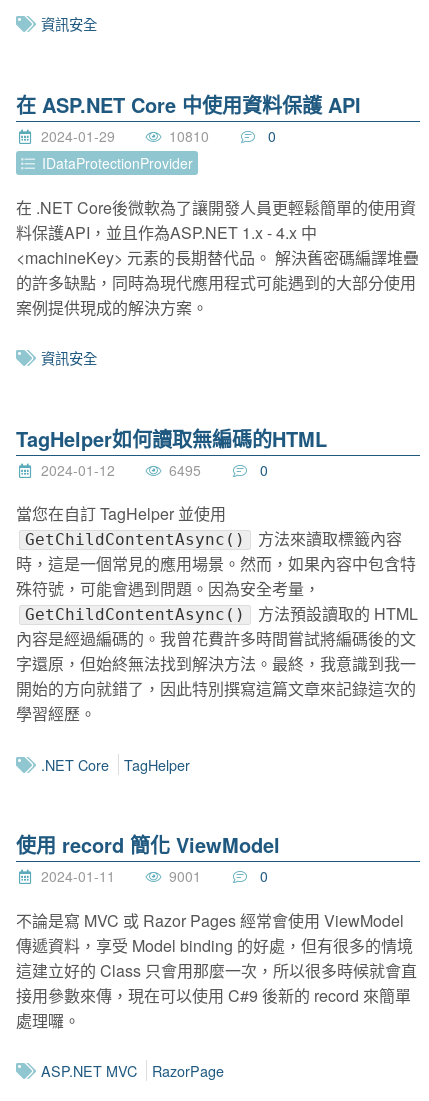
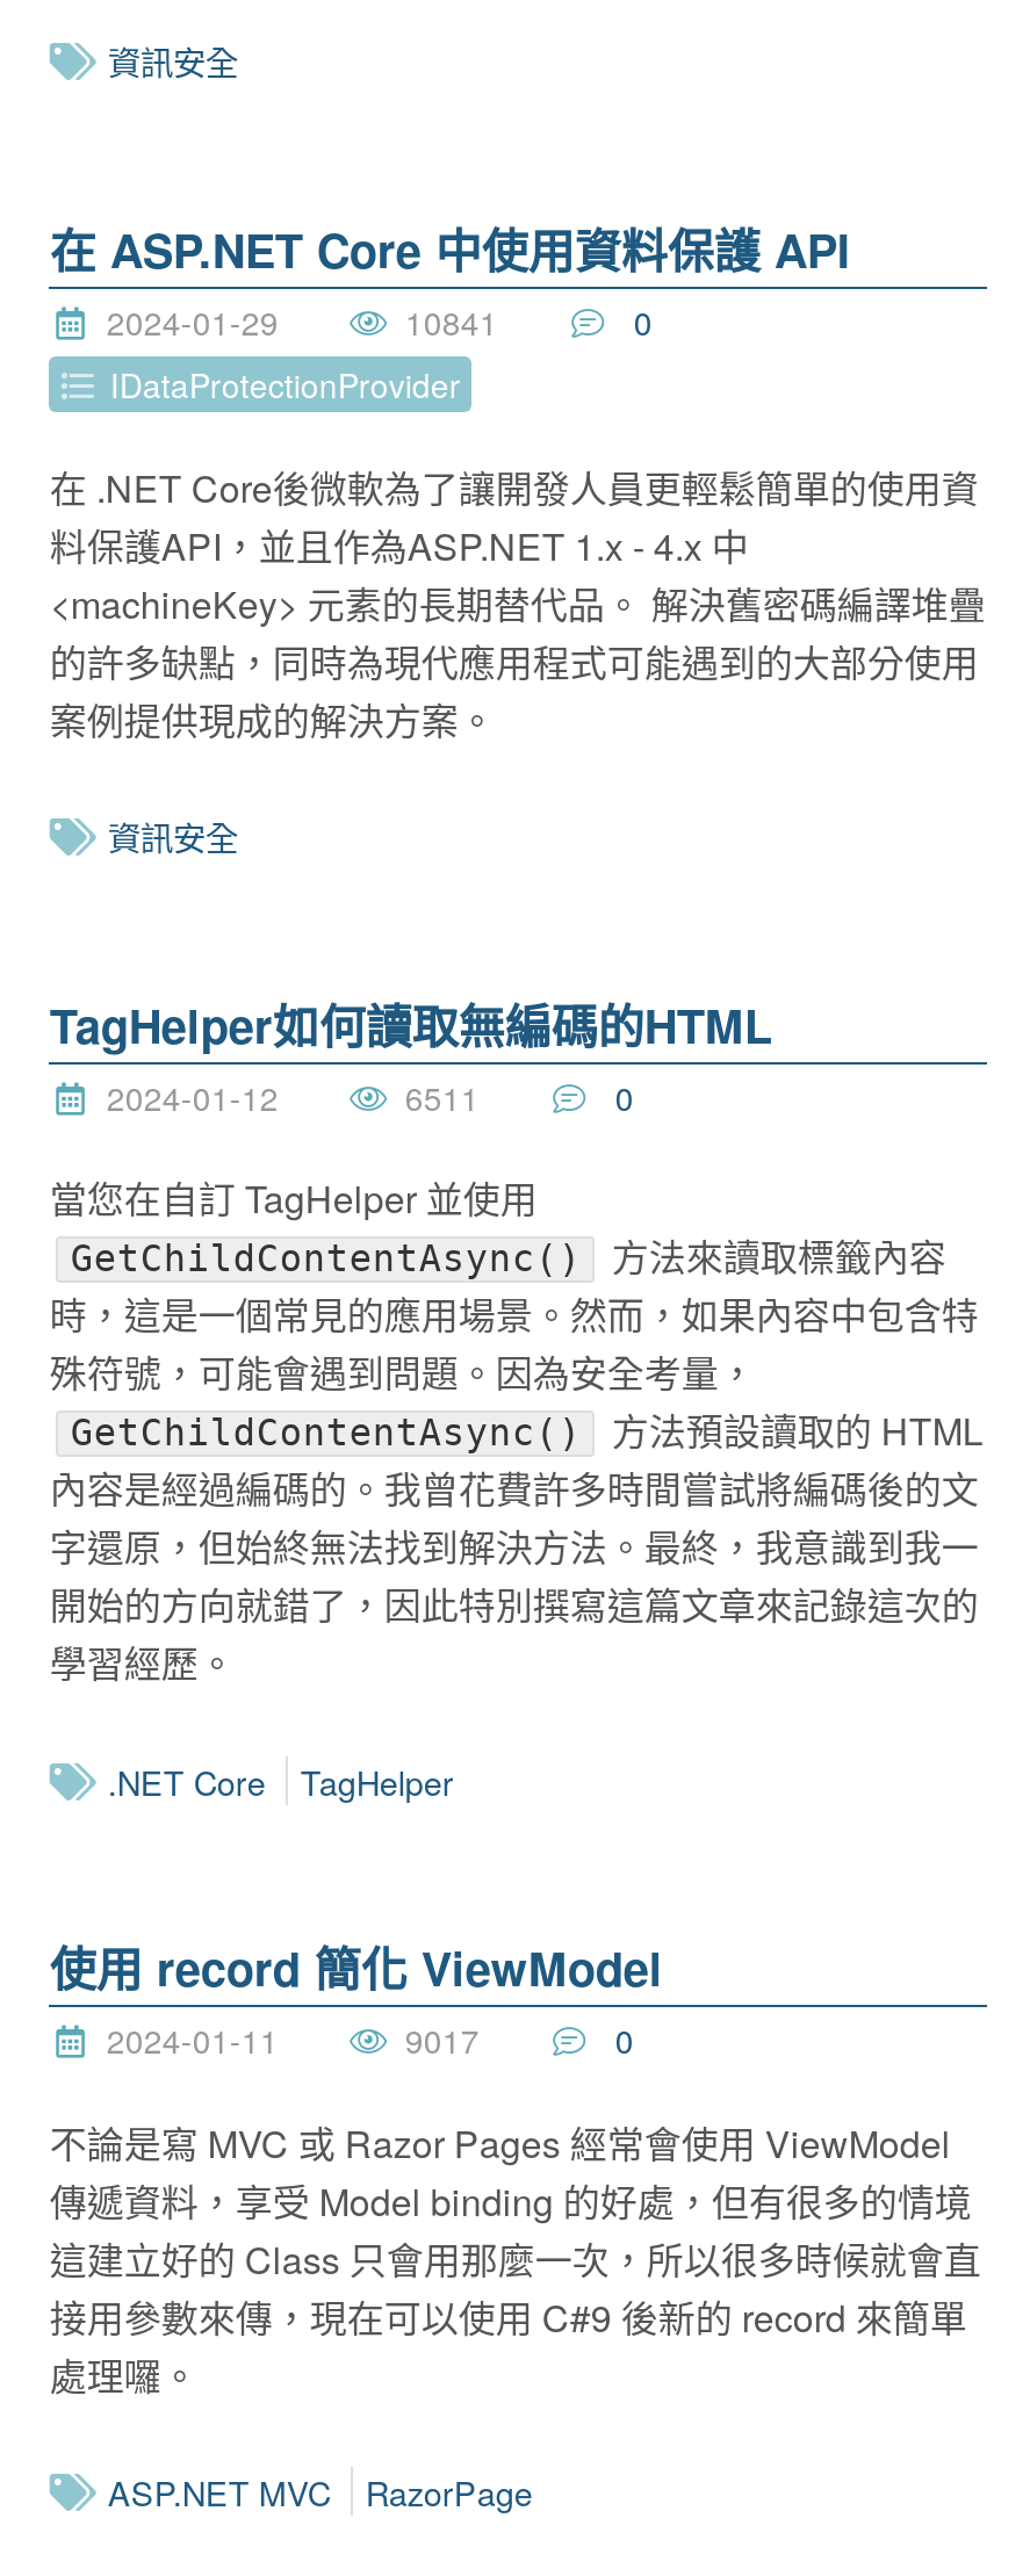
[169,126,209,146] 10810 -> [405,298,498,344] 10841
[169,460,201,480] 6495 -> [405,1073,479,1120] 6511
[169,866,201,886] 9001 -> [405,2017,479,2064] 9017

